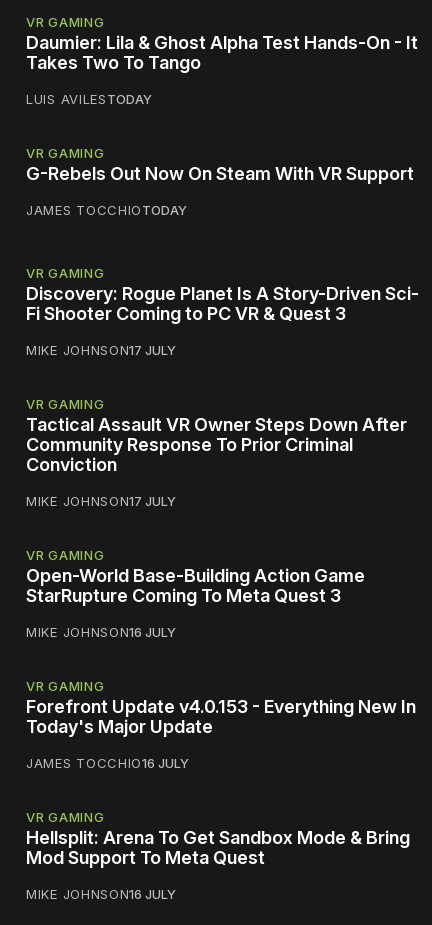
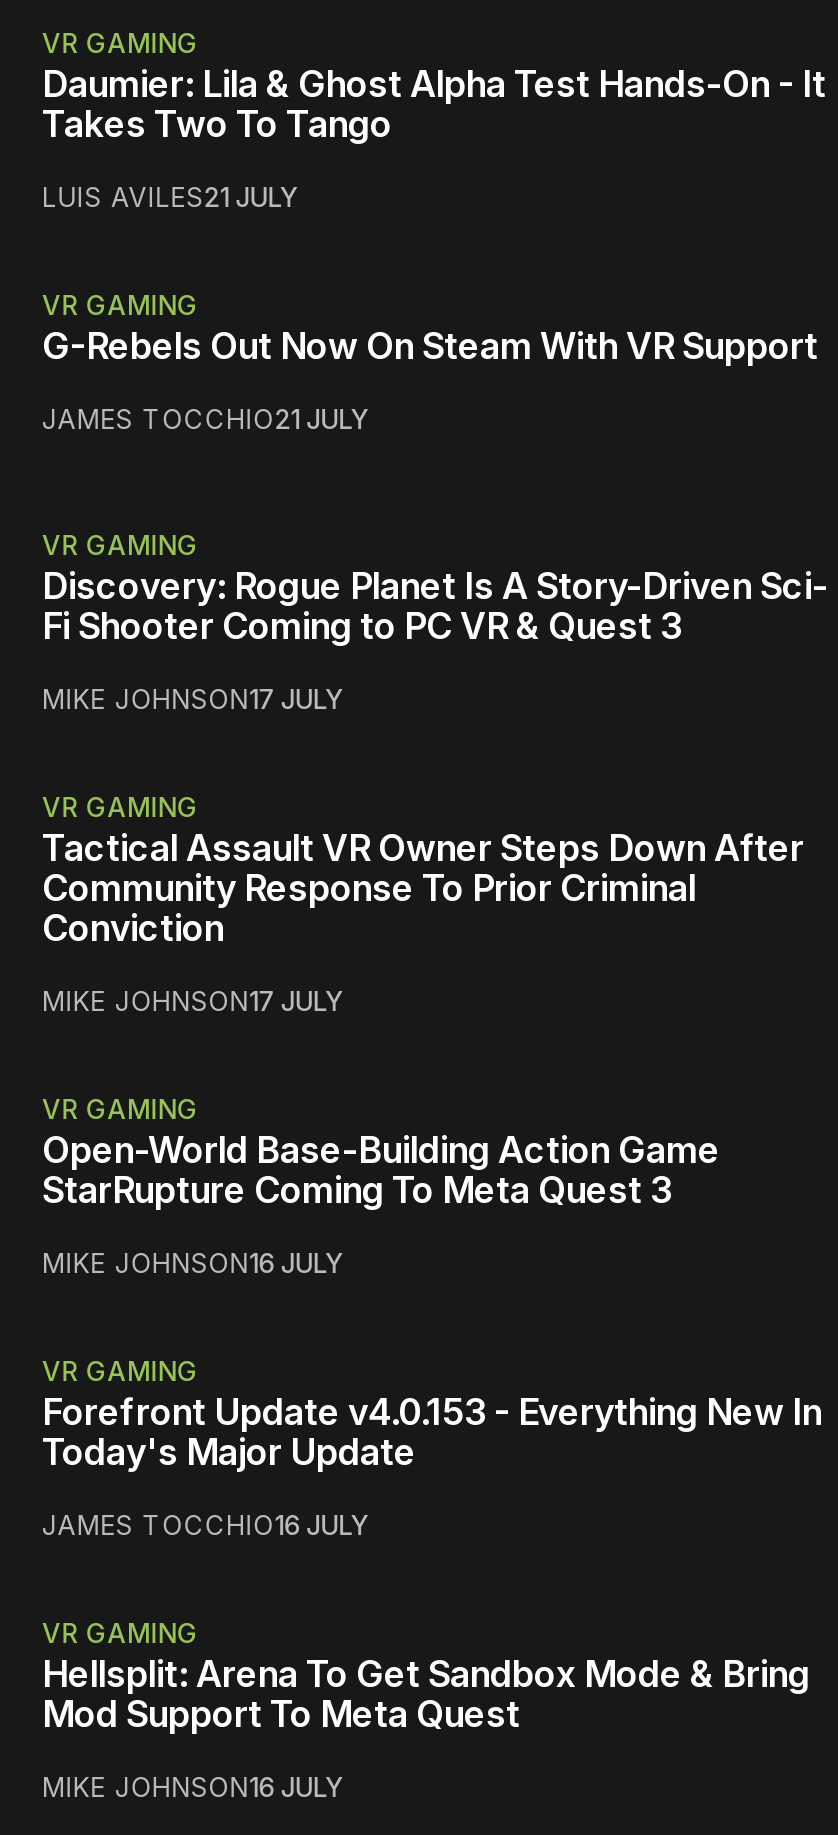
[26,91,152,107] LUIS AVILESTODAY -> [42,182,297,214] LUIS AVILES21 JULY
[26,202,187,218] JAMES TOCCHIOTODAY -> [42,404,368,436] JAMES TOCCHIO21 JULY

